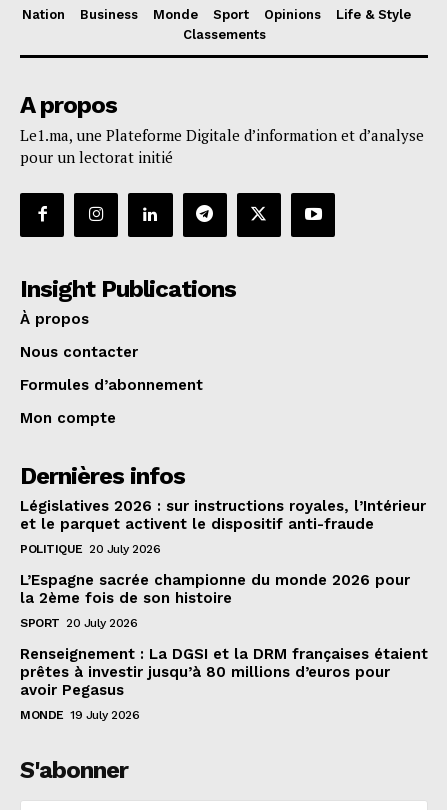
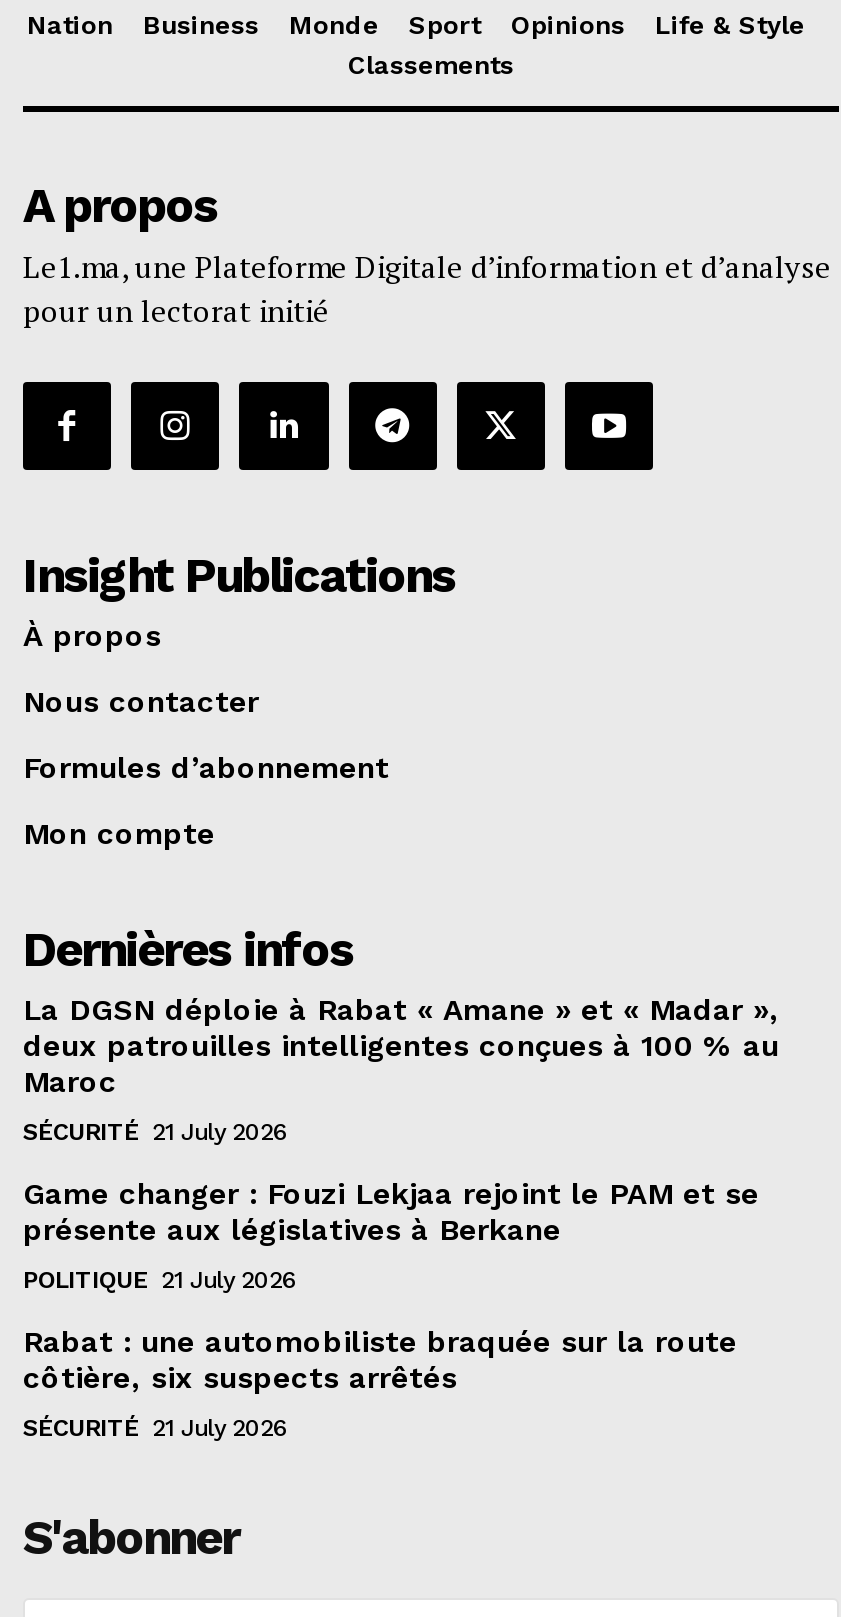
[20,497,426,533] Législatives 2026 : sur instructions royales, l’Intérieur | et le parquet activent le dispositif anti-fraude -> [23,991,779,1099] La DGSN déploie à Rabat « Amane » et « Madar », | deux patrouilles intelligentes conçues à 100 % au | Maroc
[20,542,160,556] POLITIQUE 20 July 2026 -> [23,1117,288,1145] SÉCURITÉ 21 July 2026
[20,571,410,607] L’Espagne sacrée championne du monde 2026 pour | la 2ème fois de son histoire -> [23,1175,759,1247] Game changer : Fouzi Lekjaa rejoint le PAM et se | présente aux législatives à Berkane
[20,616,137,630] SPORT 20 July 2026 -> [23,1265,297,1293] POLITIQUE 21 July 2026
[20,645,428,699] Renseignement : La DGSI et la DRM françaises étaient | prêtes à investir jusqu’à 80 millions d’euros pour | avoir Pegasus -> [23,1323,737,1395] Rabat : une automobiliste braquée sur la route | côtière, six suspects arrêtés
[20,708,139,722] MONDE 19 July 2026 -> [23,1413,288,1441] SÉCURITÉ 21 July 2026

